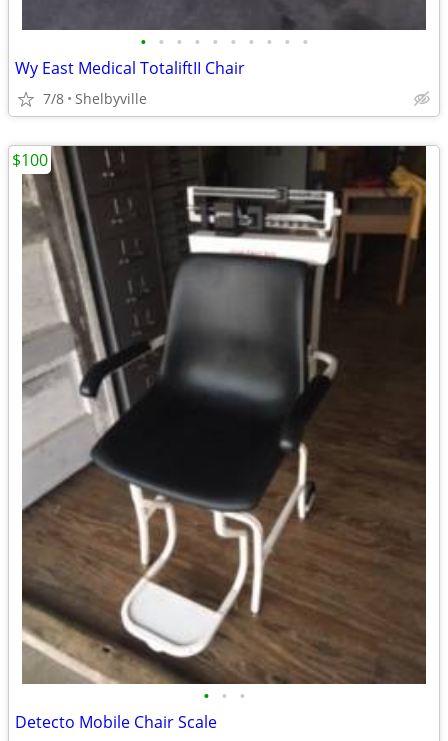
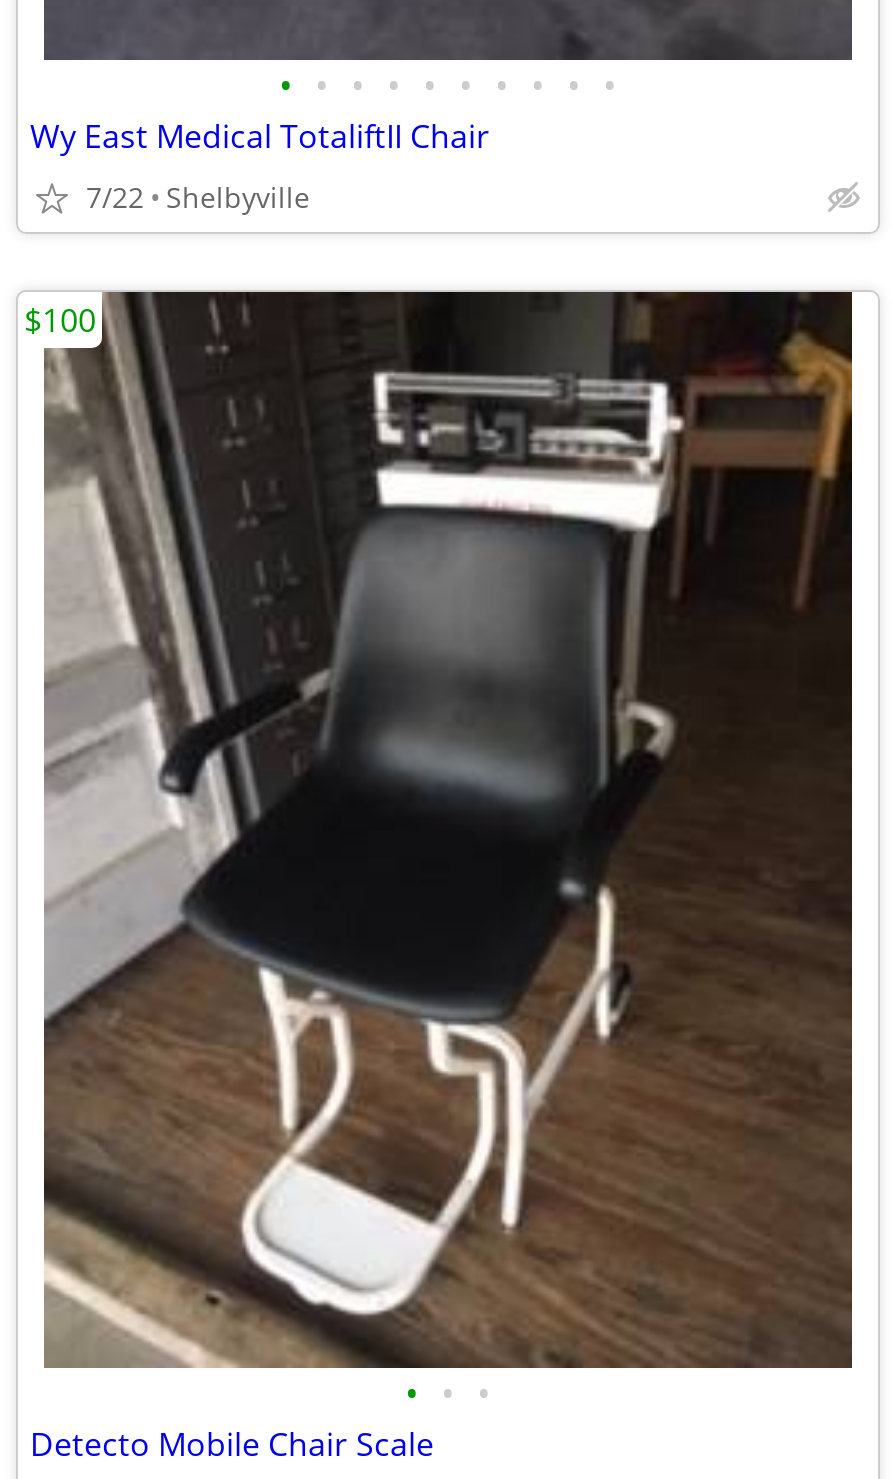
[43,89,147,108] 7/8 Shelbyville -> [86,178,310,216] 7/22 Shelbyville

